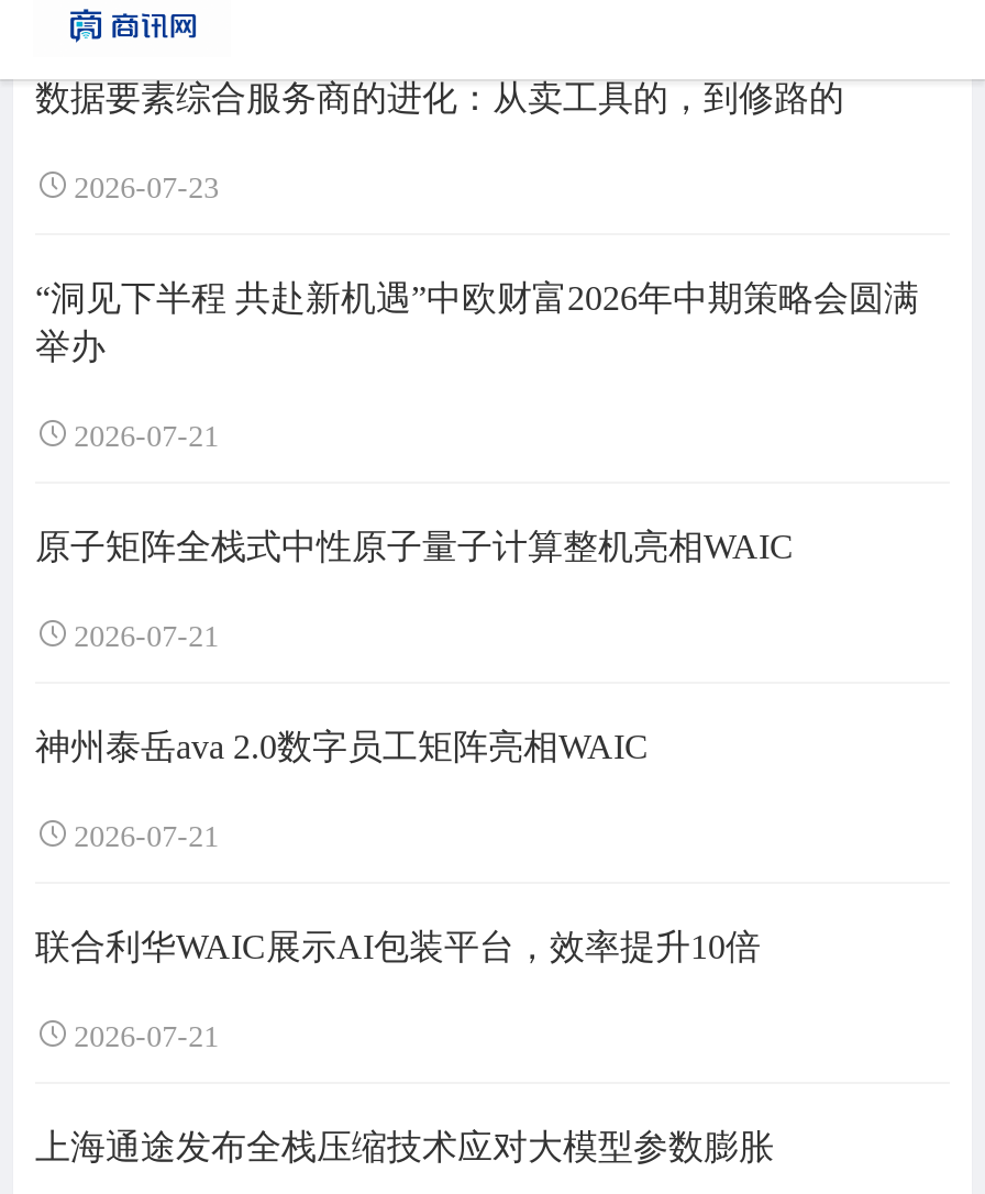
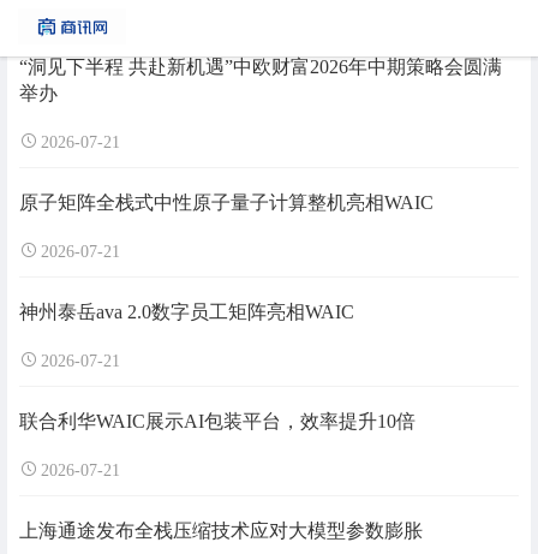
[35,79,844,204] 数据要素综合服务商的进化：从卖工具的，到修路的 | 2026-07-23 -> none

